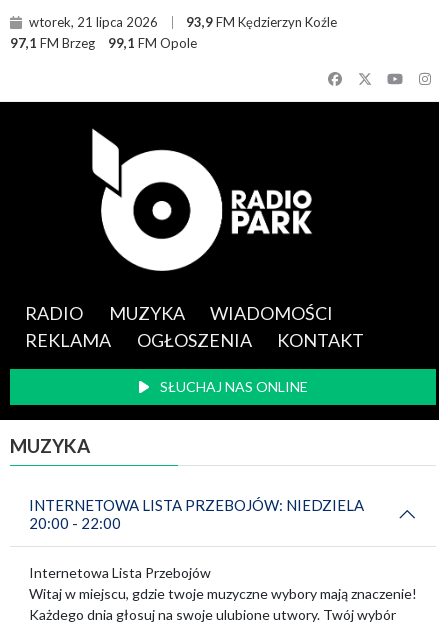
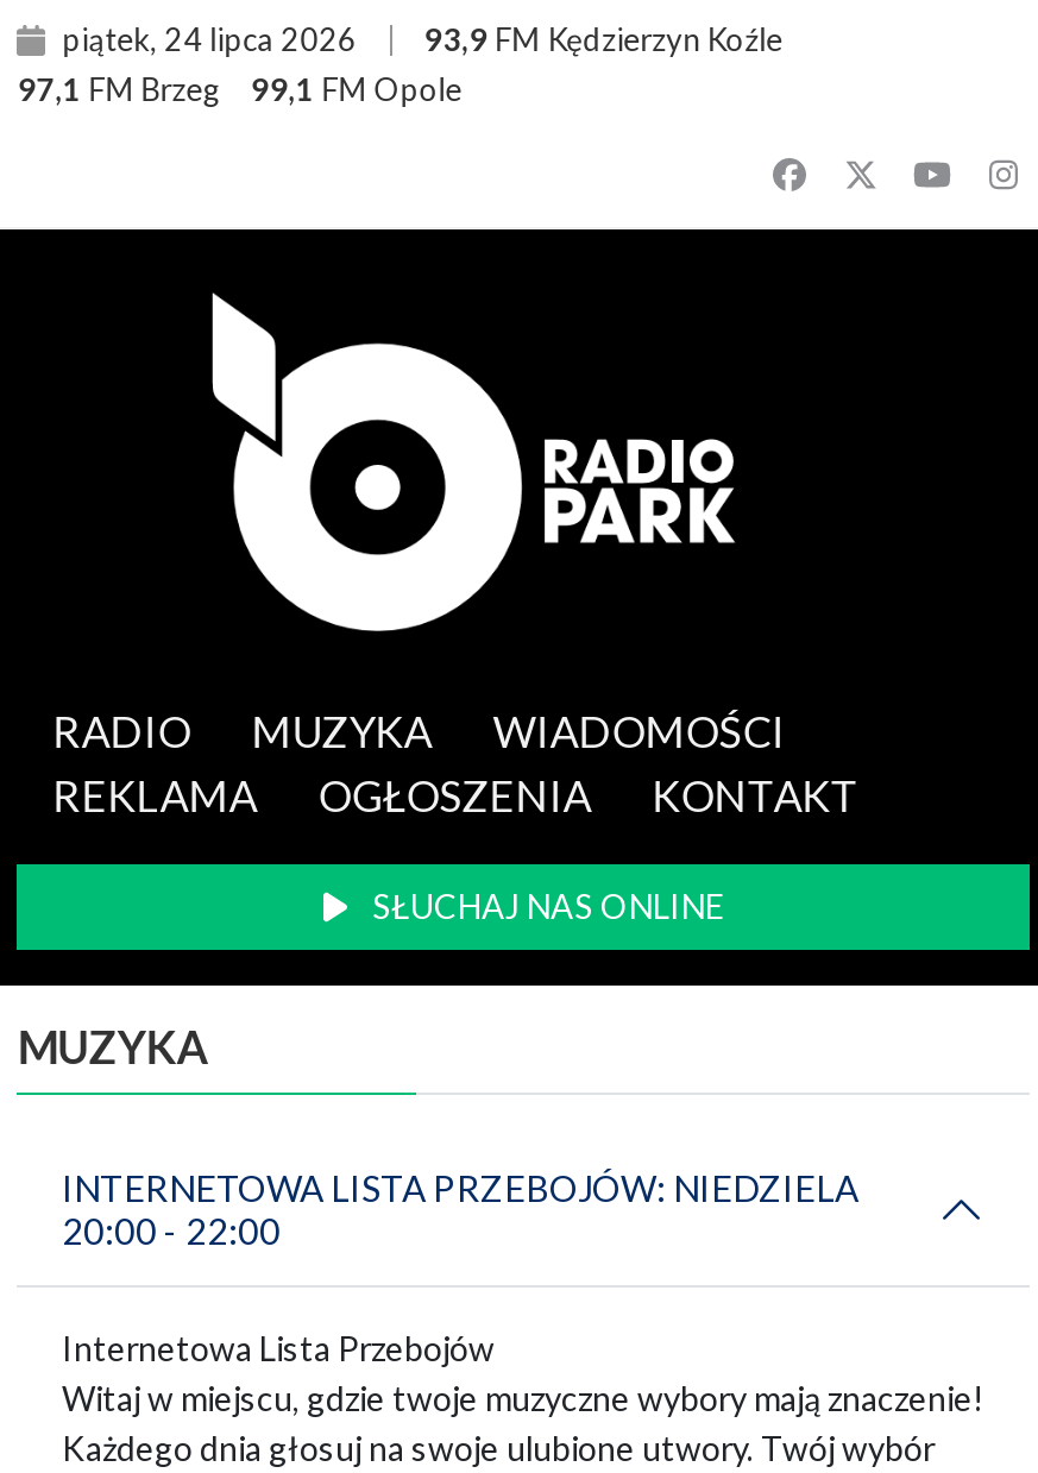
[29,14,337,30] wtorek, 21 lipca 2026 93,9 FM Kędzierzyn Koźle -> [62,21,783,59] piątek, 24 lipca 2026 93,9 FM Kędzierzyn Koźle

